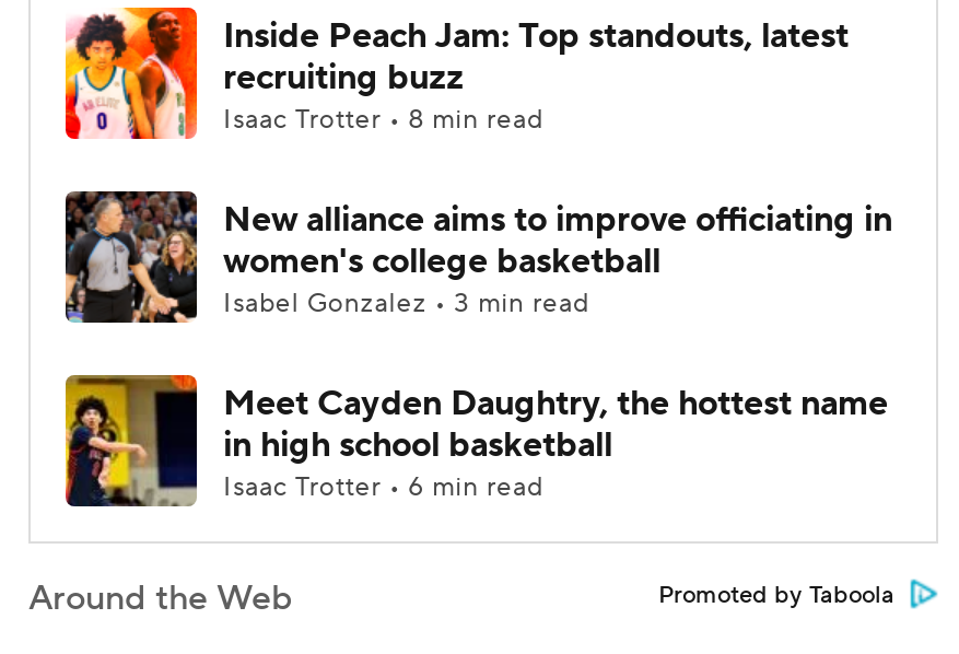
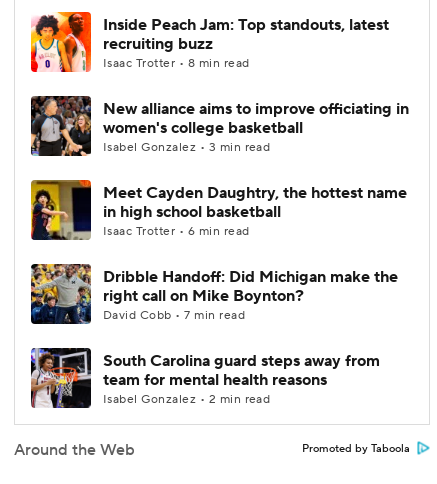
none -> [30,263,398,407] [image] | Dribble Handoff: Did Michigan make the | right call on Mike Boynton? | David Cobb • 7 min read | South Carolina guard steps away from | team for mental health reasons | Isabel Gonzalez • 2 min read
none -> [30,347,89,409] [image]

